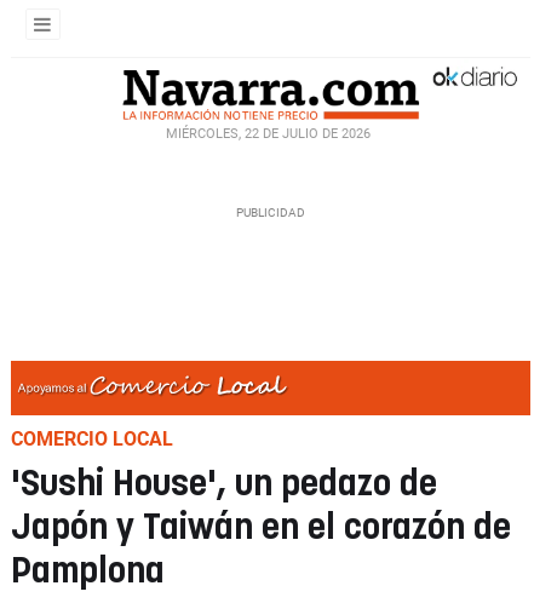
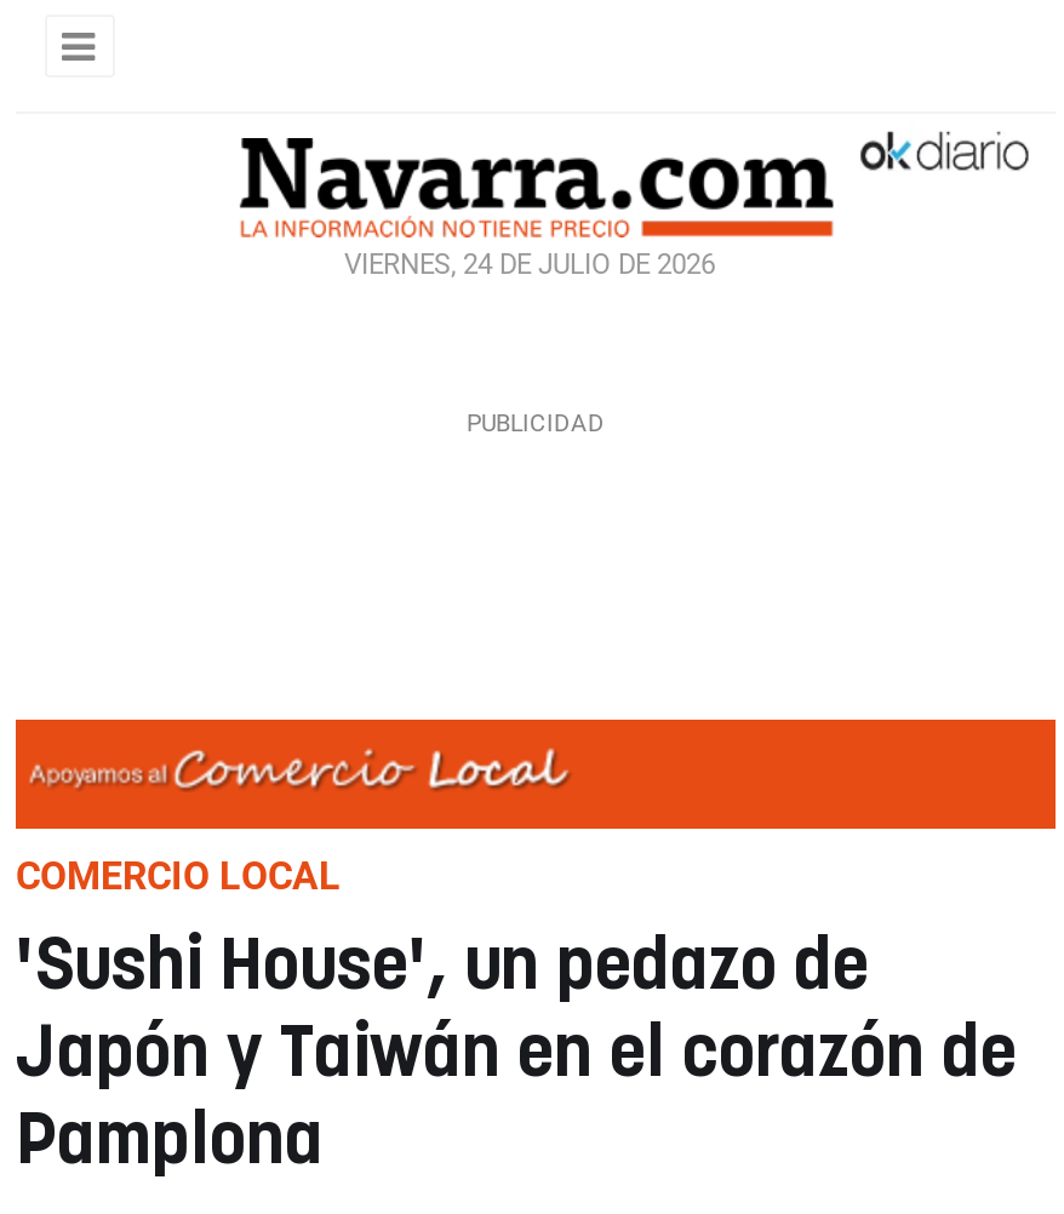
[165,126,370,142] MIÉRCOLES, 22 DE JULIO DE 2026 -> [344,249,715,281] VIERNES, 24 DE JULIO DE 2026

